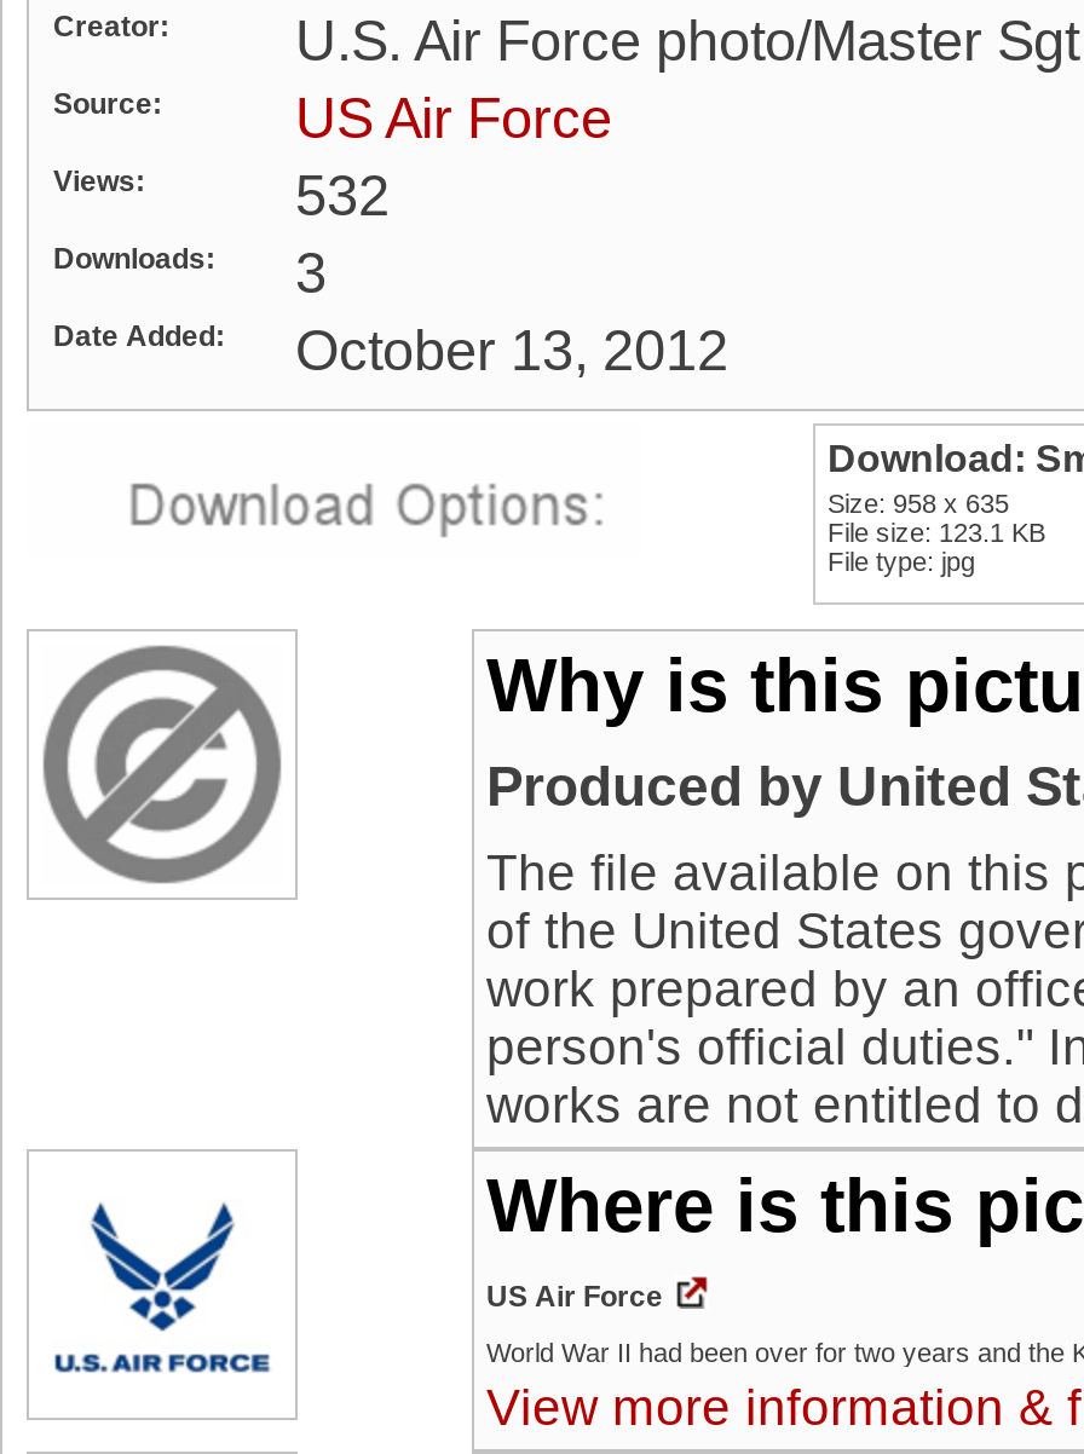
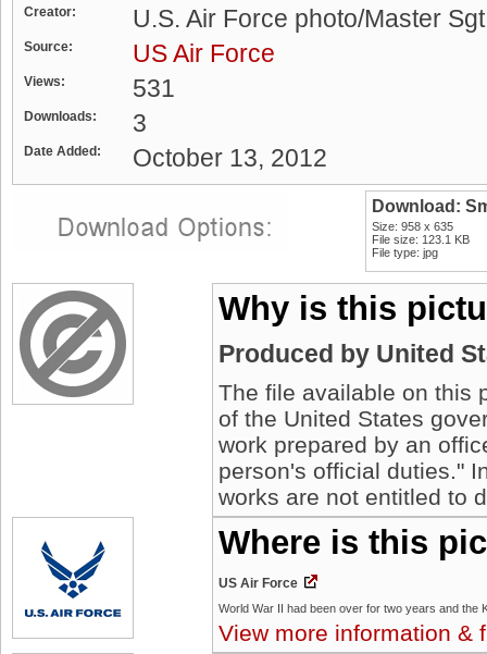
[295,165,390,227] 532 -> [133,74,175,102] 531

